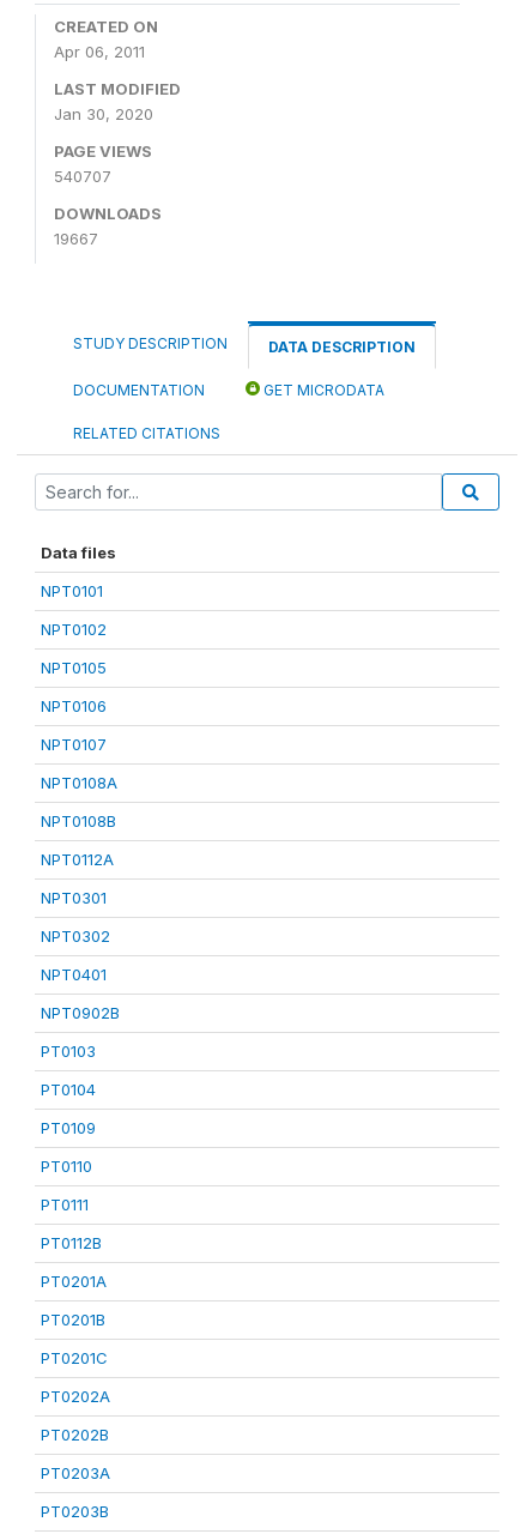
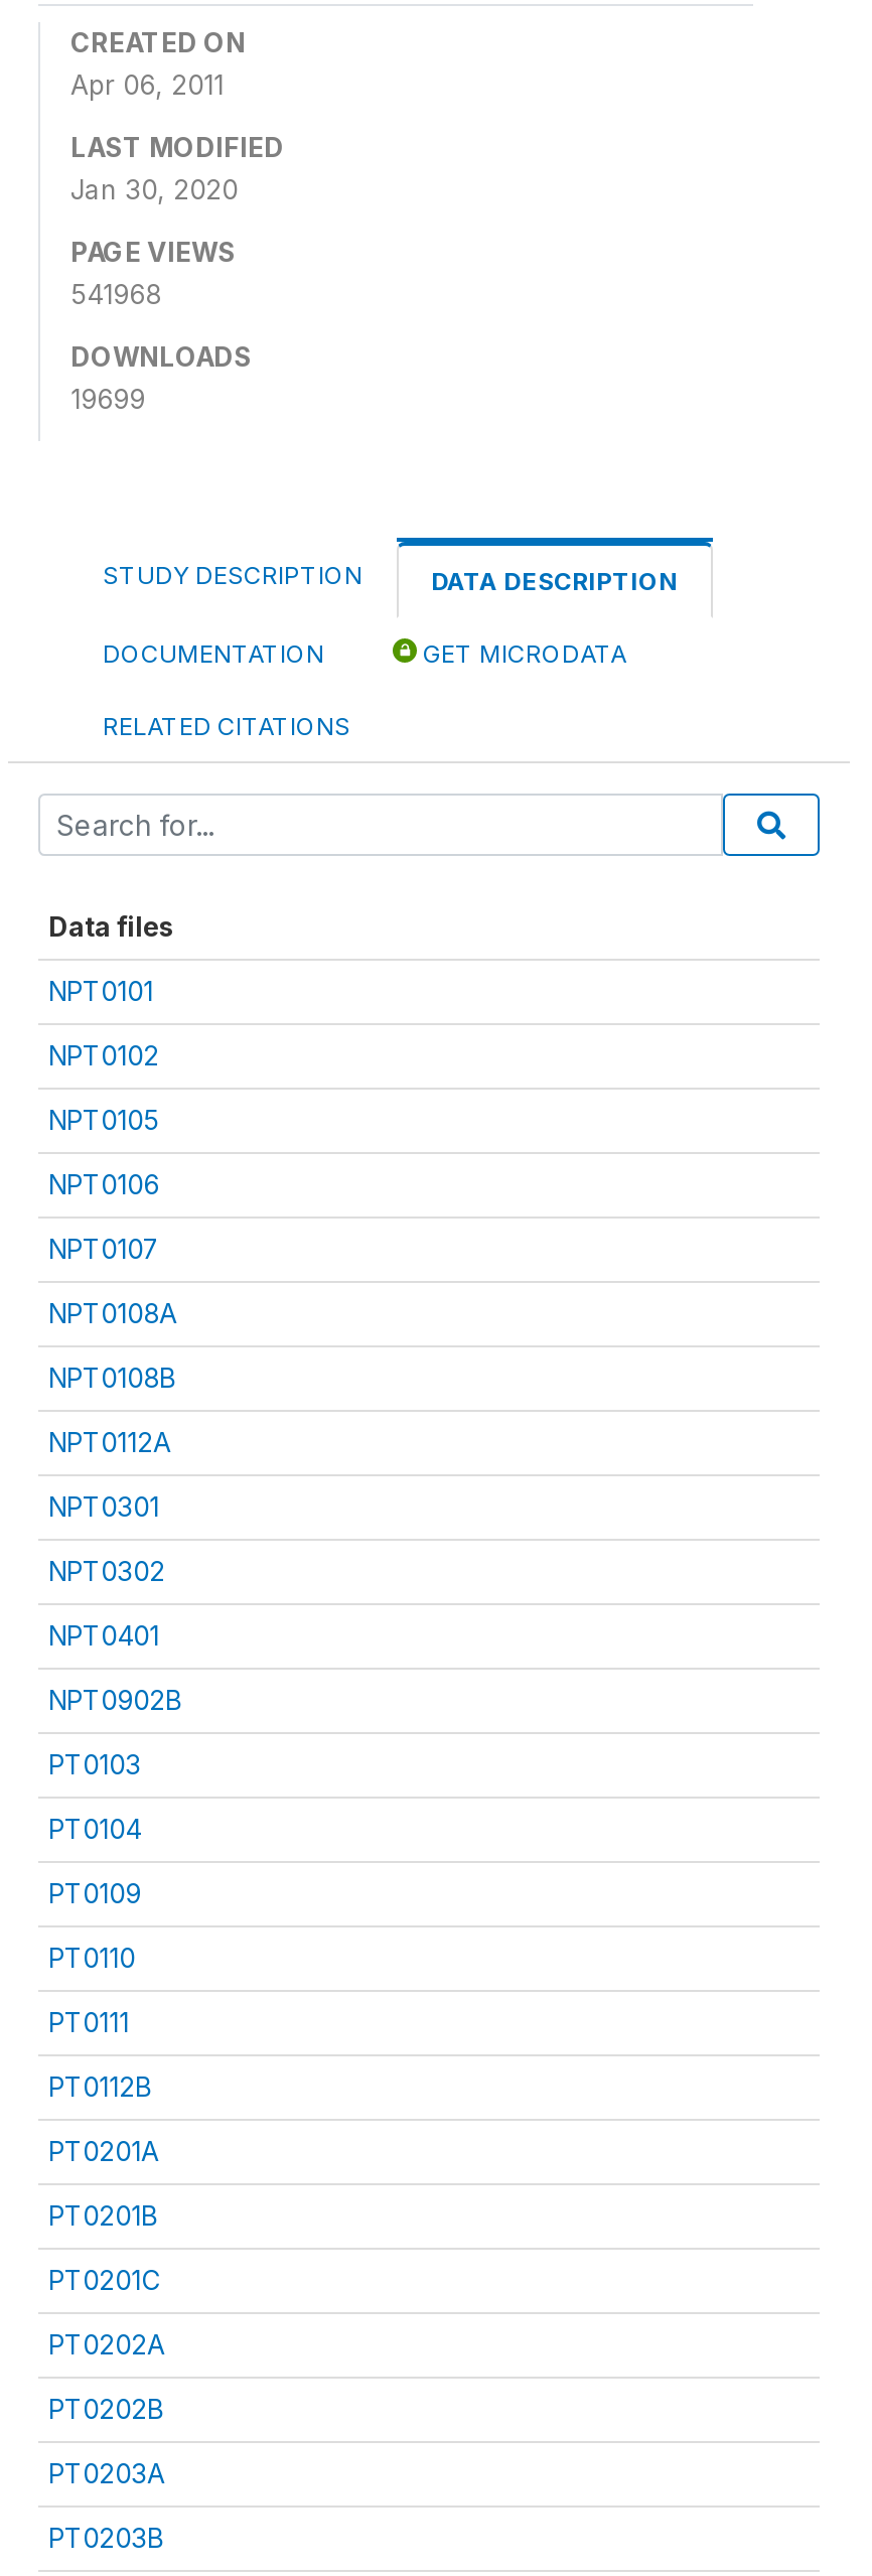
[54,167,111,186] 540707 -> [70,278,161,310] 541968
[54,229,98,248] 19667 -> [70,383,145,415] 19699

